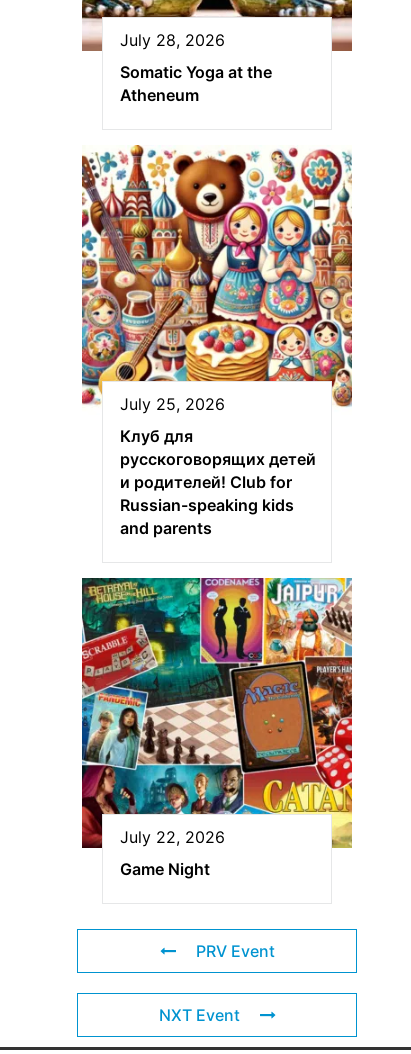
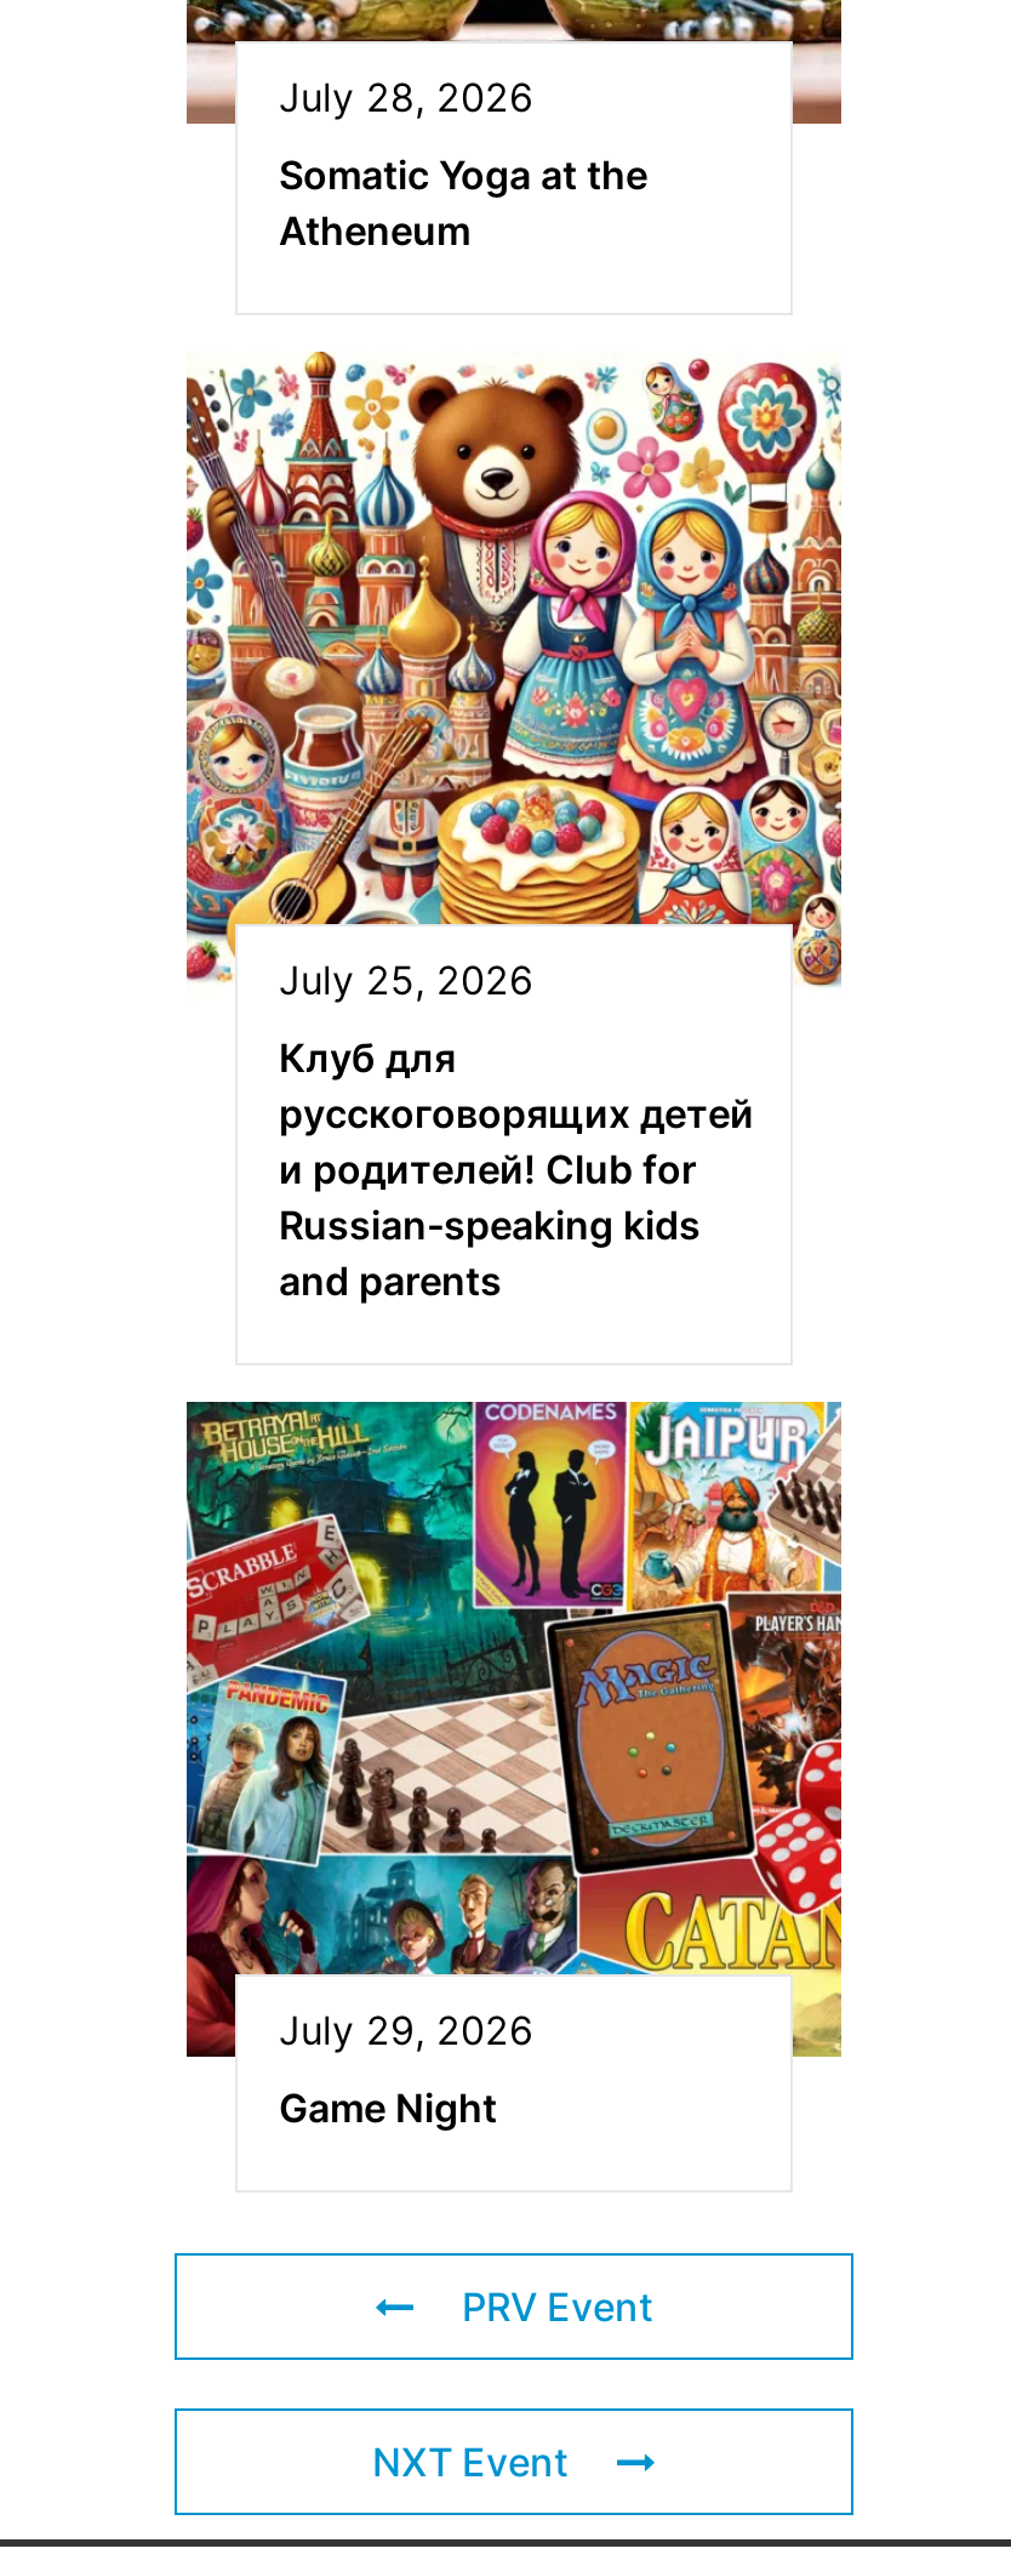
[120,827,225,847] July 22, 2026 -> [279,2005,533,2054] July 29, 2026

